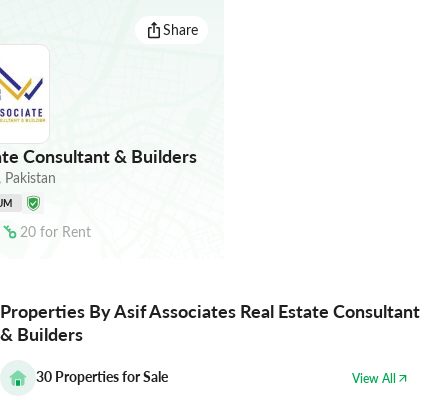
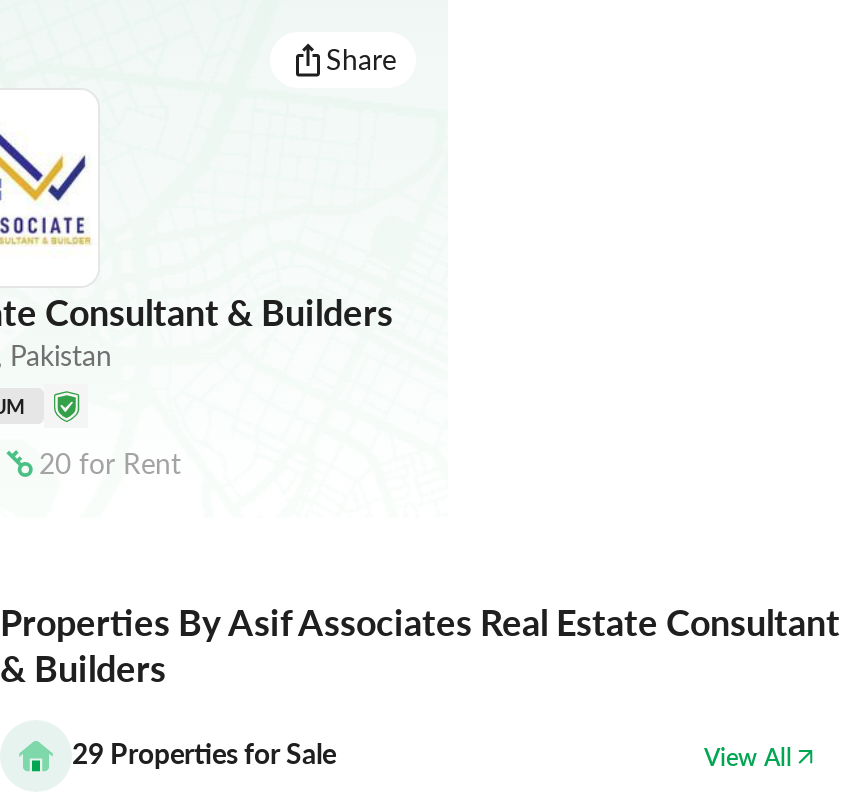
[36,367,168,386] 30 Properties for Sale -> [72,733,336,771] 29 Properties for Sale

